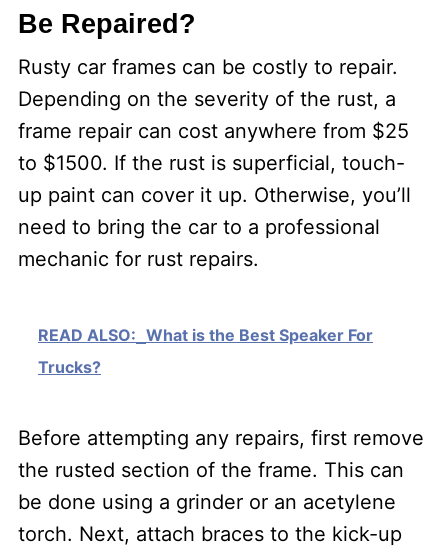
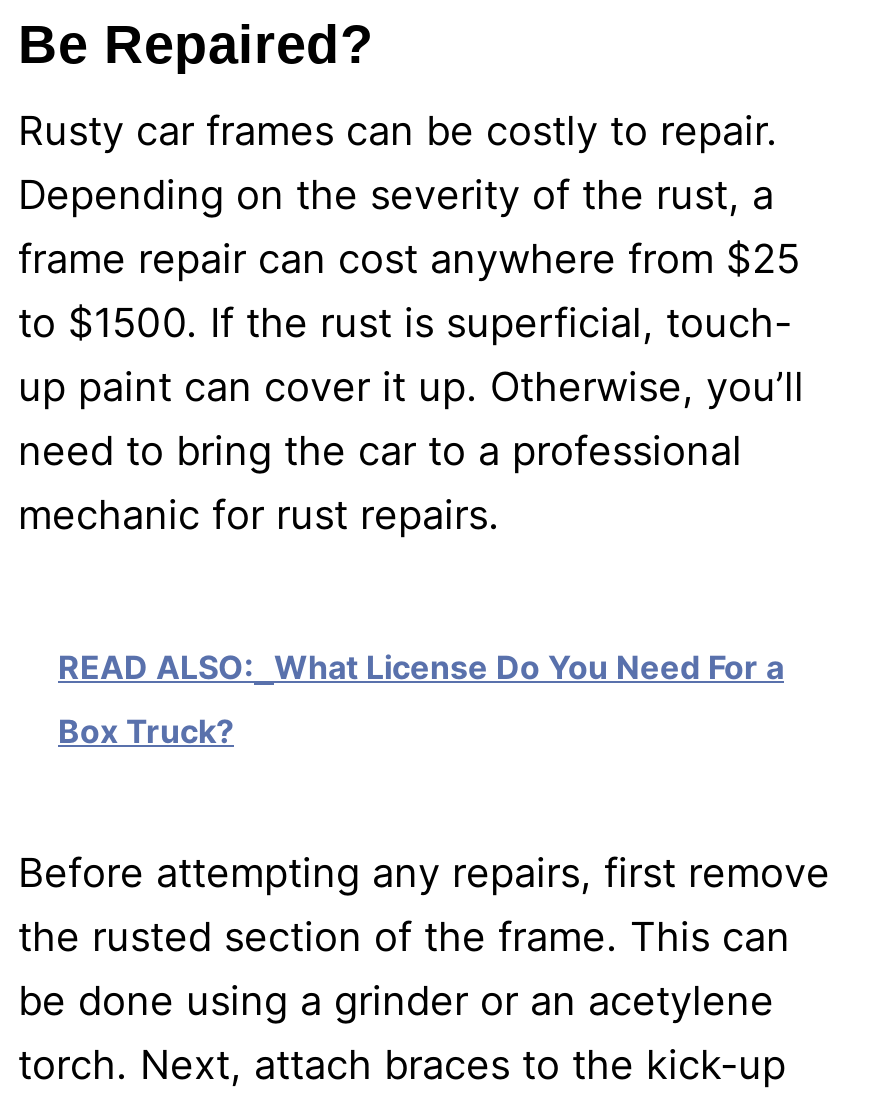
[38,325,373,345] READ ALSO: What is the Best Speaker For -> [58,648,784,688] READ ALSO: What License Do You Need For a
[38,357,101,377] Trucks? -> [58,712,234,752] Box Truck?

